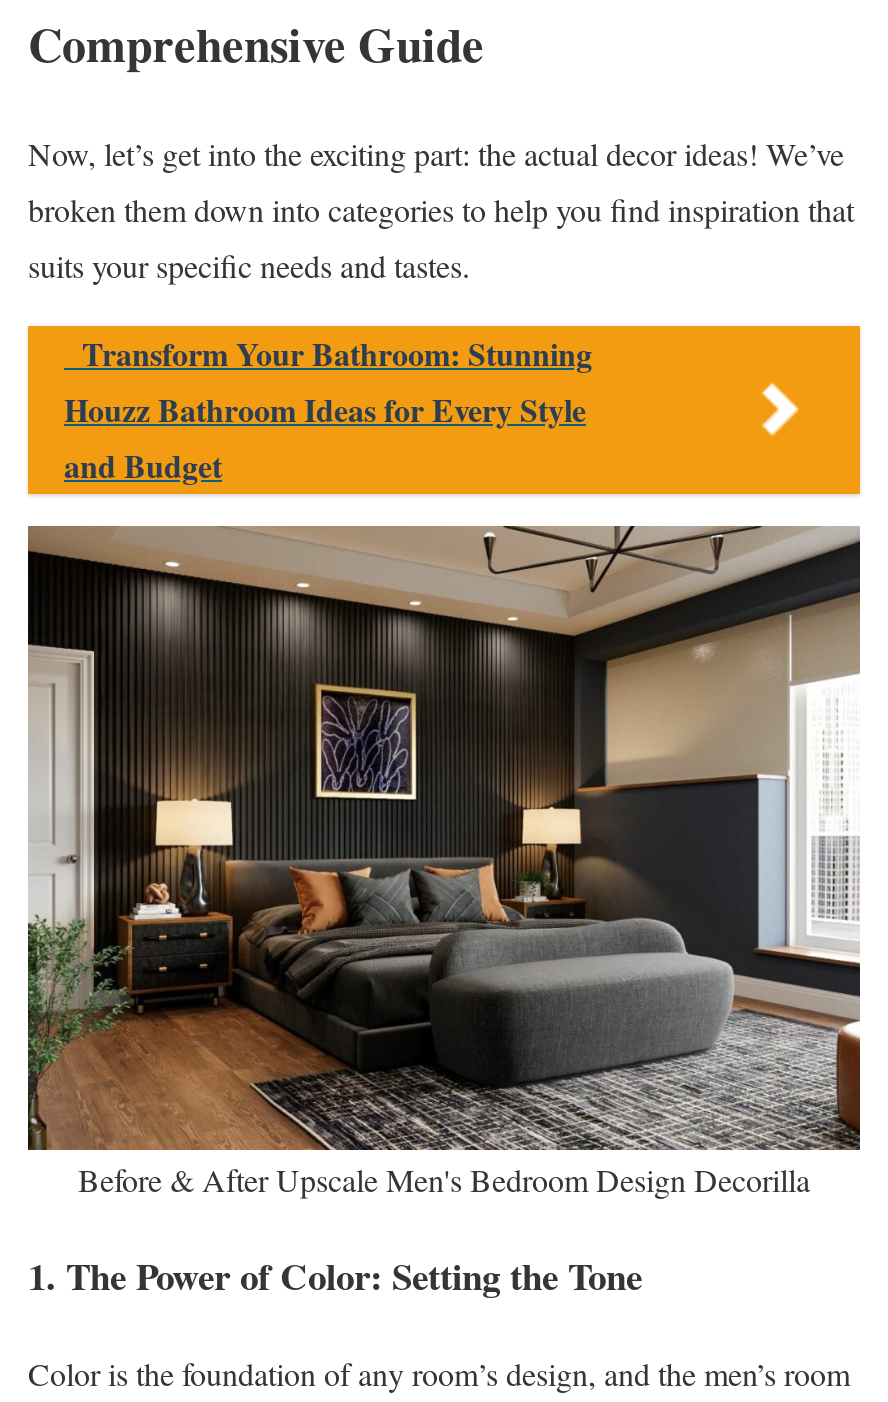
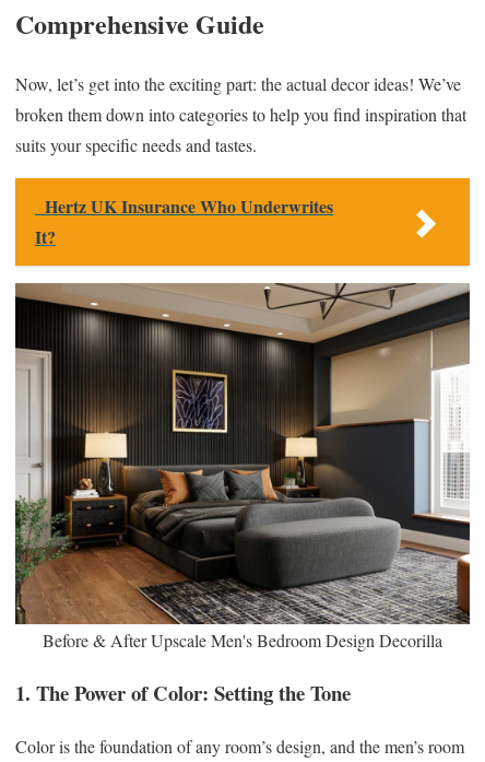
[64,330,592,488] Transform Your Bathroom: Stunning | Houzz Bathroom Ideas for Every Style | and Budget -> [35,194,333,249] Hertz UK Insurance Who Underwrites | It?

